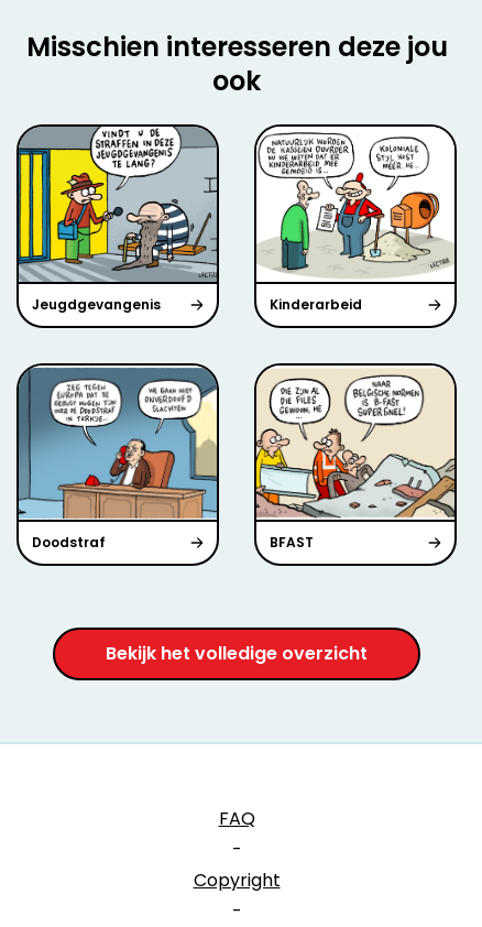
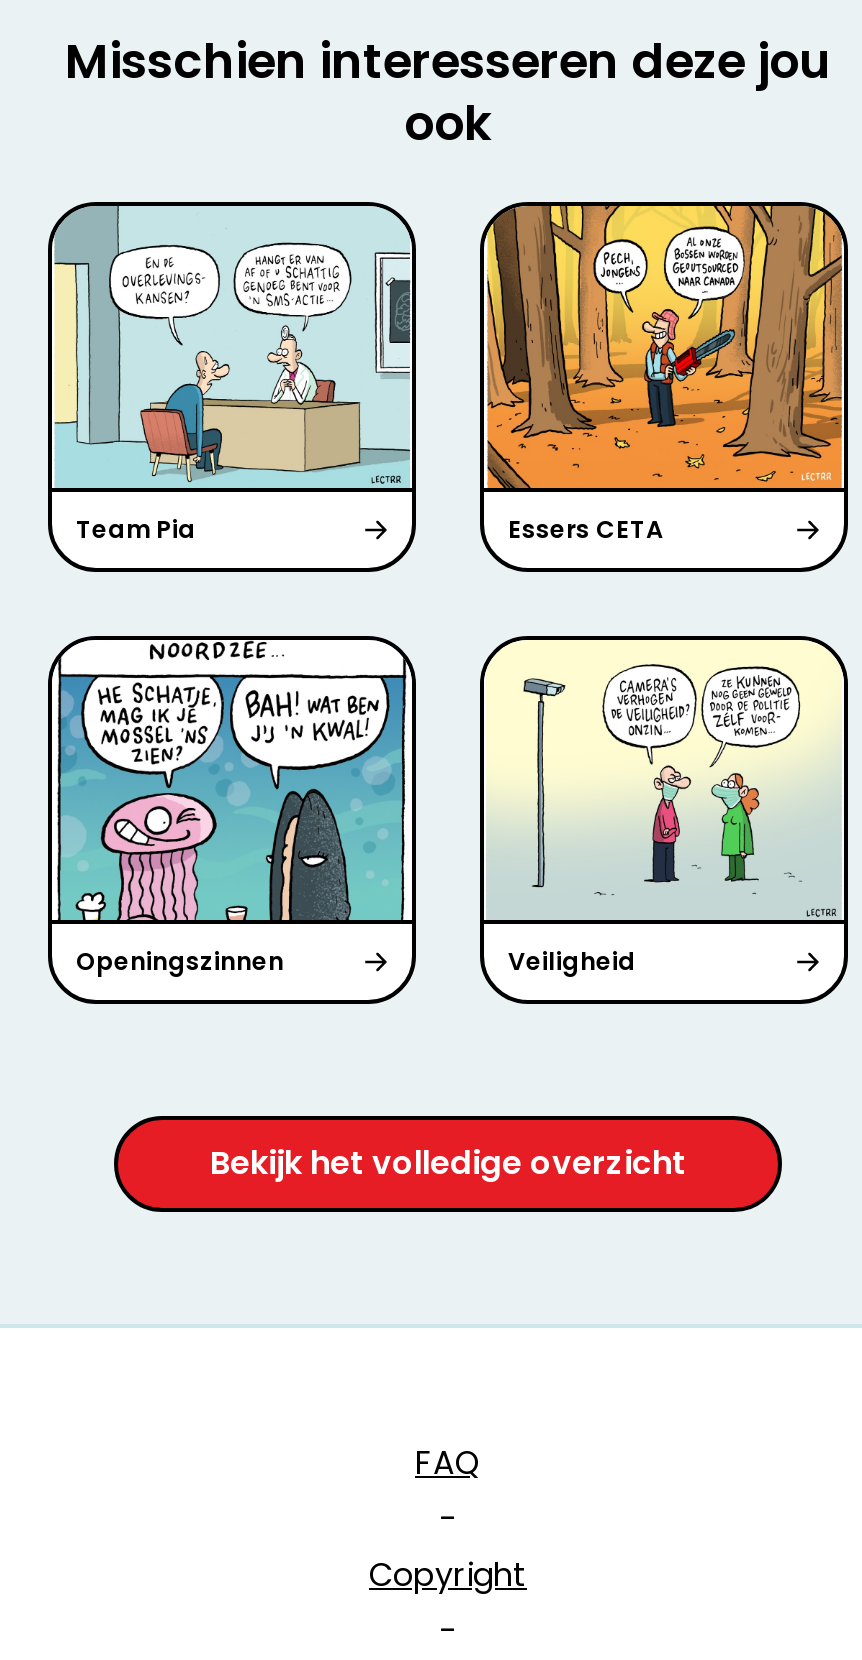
[18,126,362,313] [image] | Jeugdgevangenis | Kinderarbeid -> [52,206,664,545] [image] | Team Pia | Essers CETA
[256,127,454,282] [image] -> [484,204,844,490] [image]
[18,366,314,551] [image] | Doodstraf | BFAST -> [52,638,636,978] [image] | Openingszinnen | Veiligheid
[255,366,456,520] [image] -> [484,640,844,920] [image]

